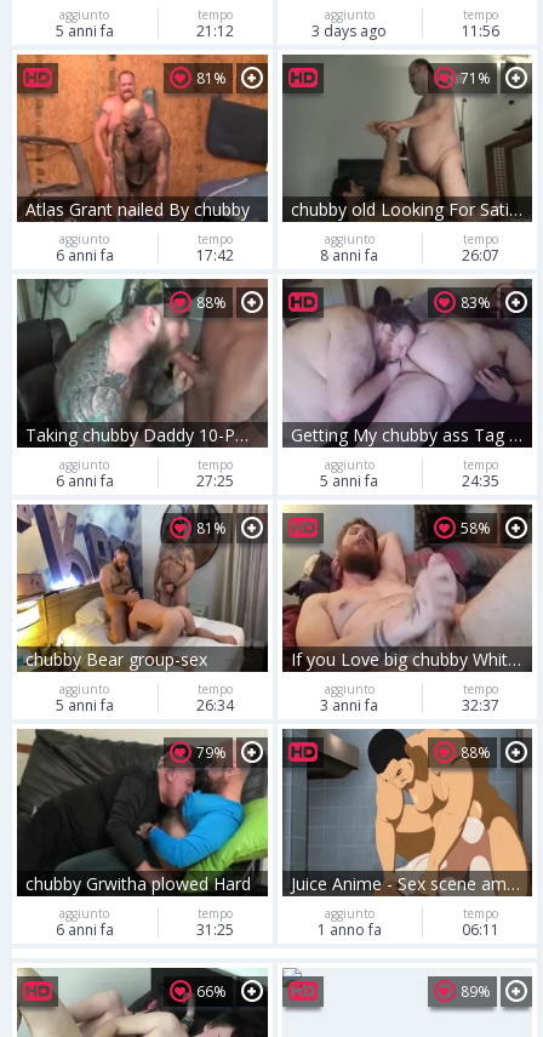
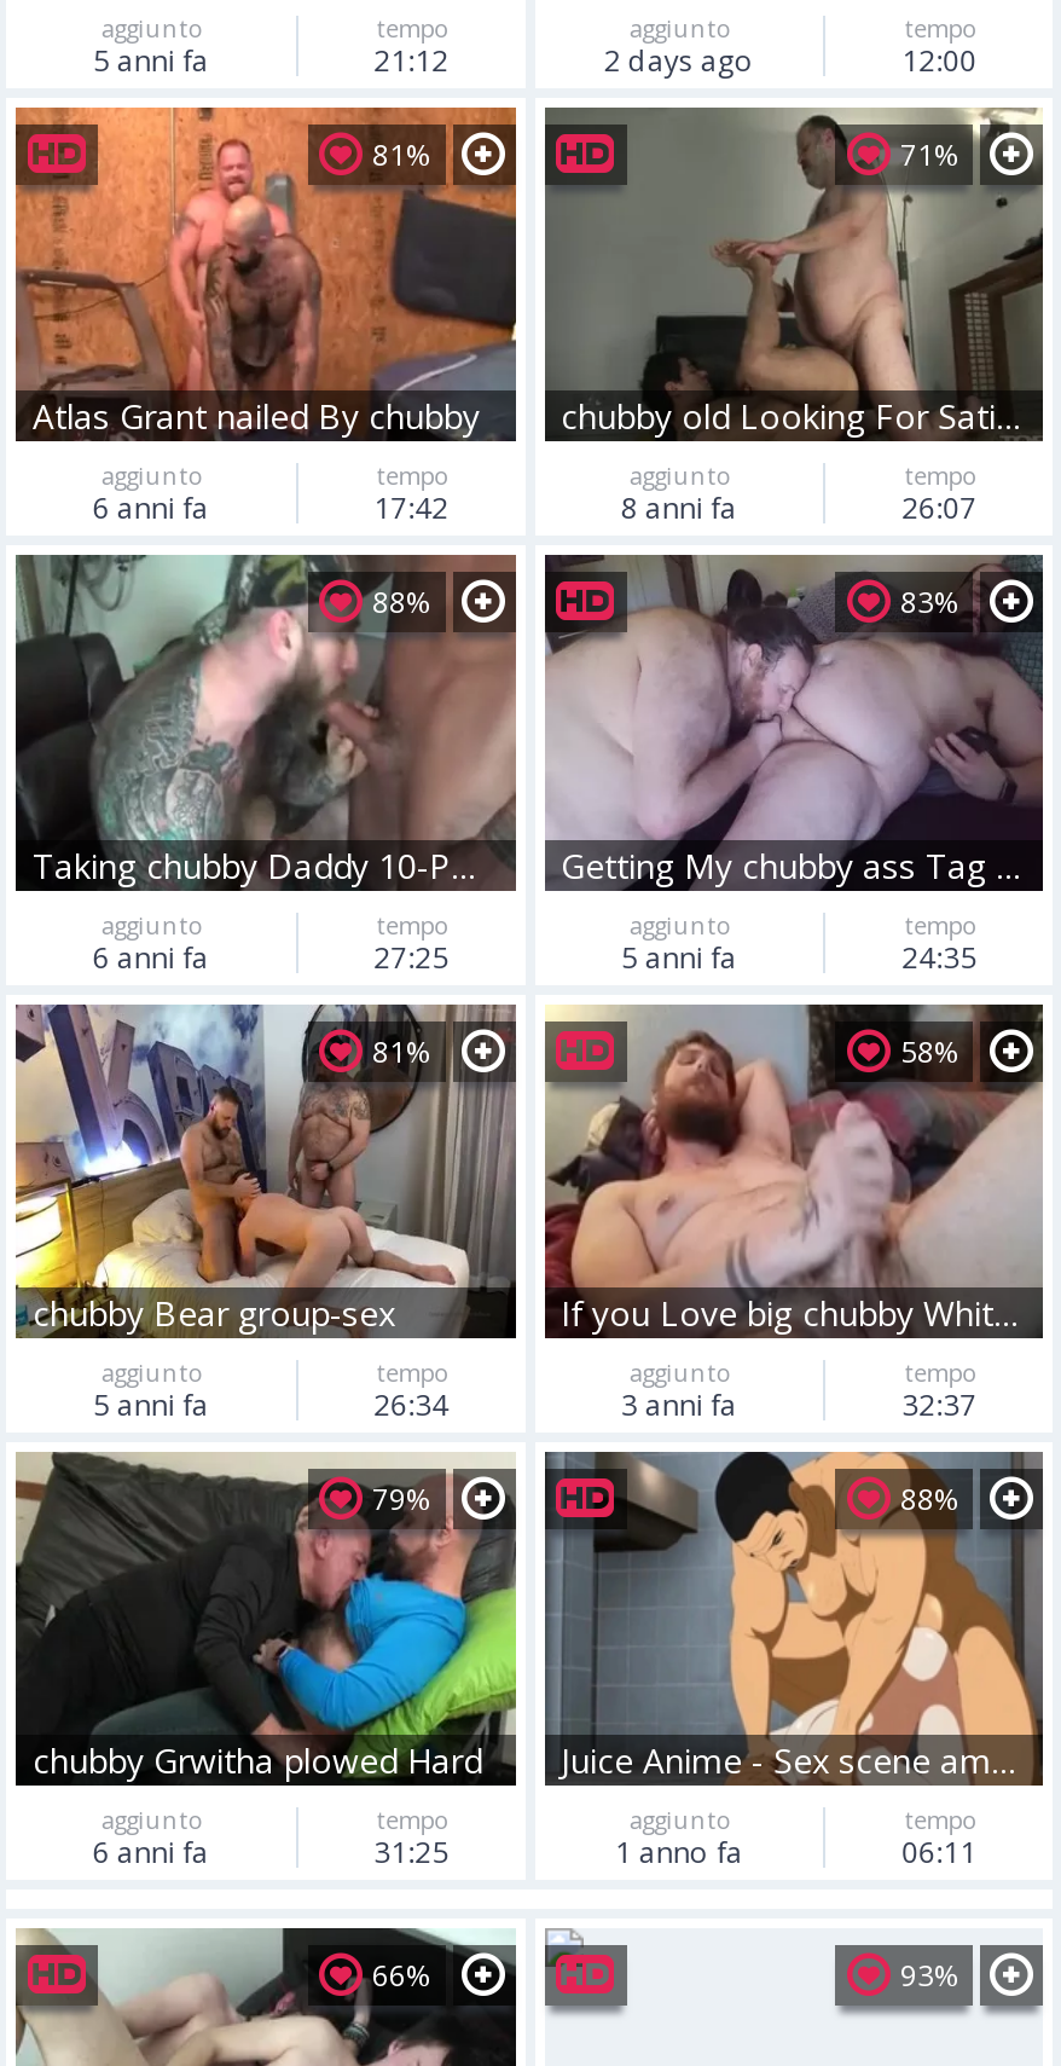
[312,20,387,41] 3 days ago -> [604,40,754,81] 2 days ago
[461,20,499,41] 11:56 -> [902,40,977,81] 12:00
[461,981,491,1002] 89% -> [900,1955,961,1996] 93%

